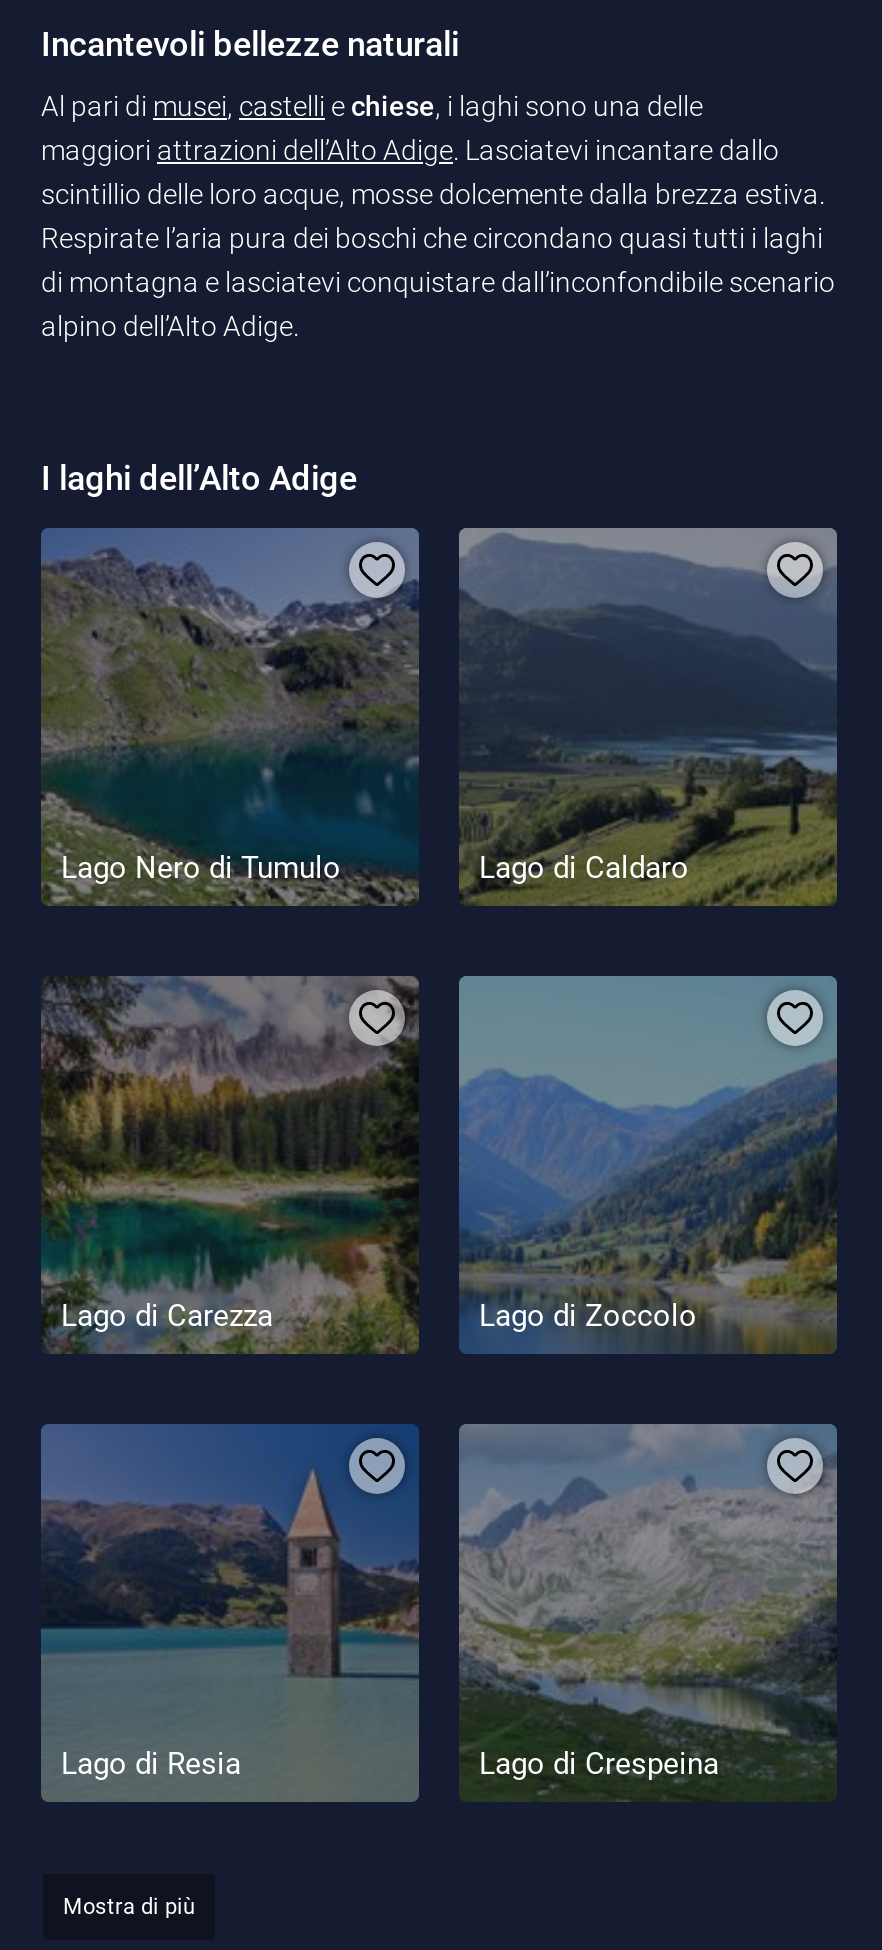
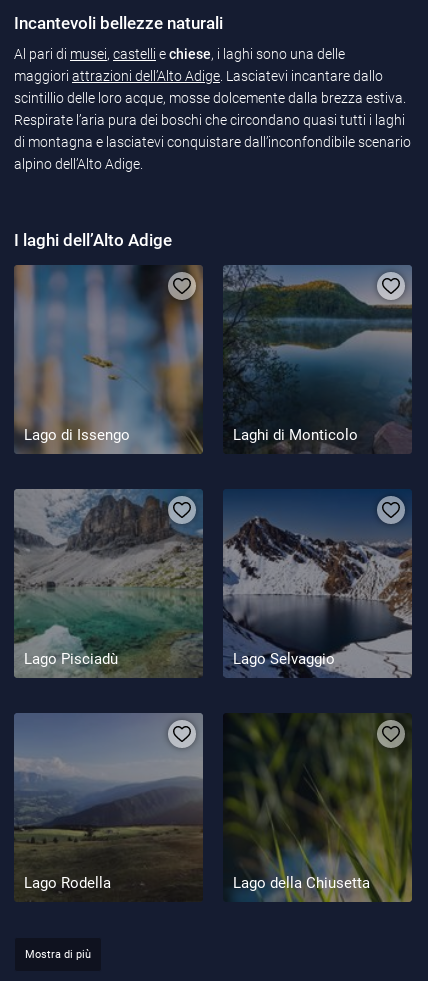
[39,526,689,906] [image] | Lago Nero di Tumulo | Lago di Caldaro -> [13,264,358,455] [image] | Lago di Issengo | Laghi di Monticolo
[459,526,837,908] [image] -> [223,265,412,454] [image]
[41,974,697,1354] [image] | Lago di Carezza | Lago di Zoccolo -> [13,488,335,679] [image] | Lago Pisciadù | Lago Selvaggio
[457,974,839,1354] [image] -> [222,489,413,679] [image]
[39,1424,719,1804] [image] | Lago di Resia | Lago di Crespeina -> [14,712,370,902] [image] | Lago Rodella | Lago della Chiusetta
[457,1422,839,1802] [image] -> [223,713,413,903] [image]

